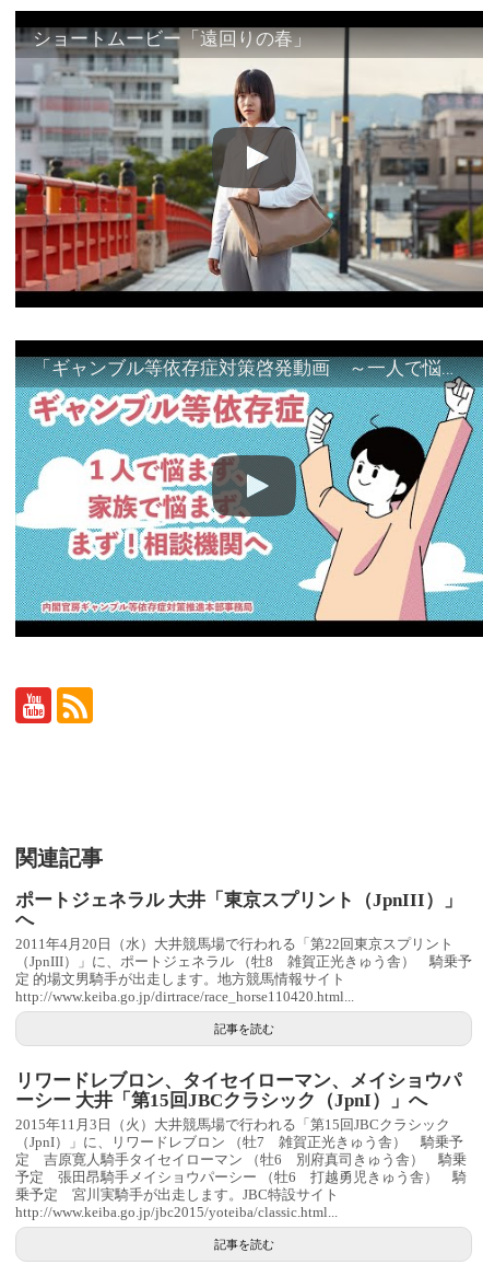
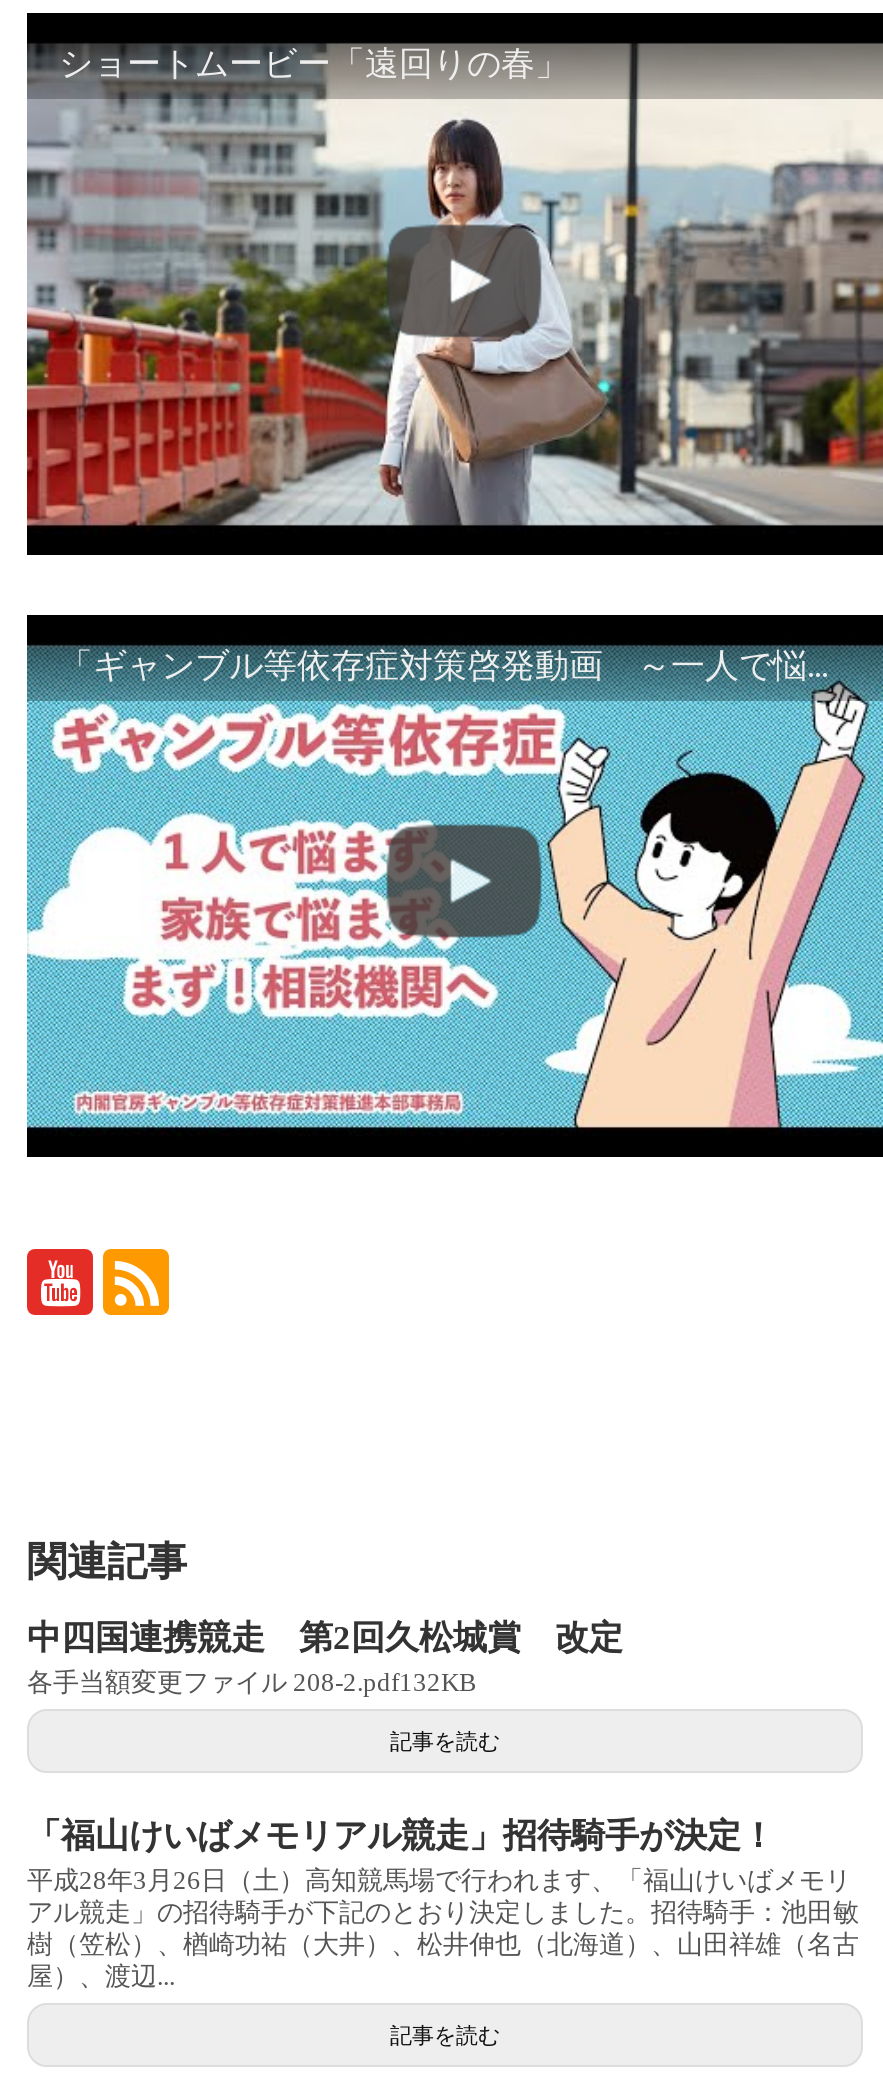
[15,889,472,1004] ポートジェネラル 大井「東京スプリント（JpnIII）」 | へ | 2011年4月20日（水）大井競馬場で行われる「第22回東京スプリント | （JpnIII）」に、ポートジェネラル （牡8 雑賀正光きゅう舎） 騎乗予 | 定 的場文男騎手が出走します。地方競馬情報サイト | http://www.keiba.go.jp/dirtrace/race_horse110420.html... -> [27,1619,623,1697] 中四国連携競走 第2回久松城賞 改定 | 各手当額変更ファイル 208-2.pdf132KB
[15,1070,467,1220] リワードレブロン、タイセイローマン、メイショウパ | ーシー 大井「第15回JBCクラシック（JpnI）」へ | 2015年11月3日（火）大井競馬場で行われる「第15回JBCクラシック | （JpnI）」に、リワードレブロン （牡7 雑賀正光きゅう舎） 騎乗予 | 定 吉原寛人騎手タイセイローマン （牡6 別府真司きゅう舎） 騎乗 | 予定 張田昂騎手メイショウパーシー （牡6 打越勇児きゅう舎） 騎 | 乗予定 宮川実騎手が出走します。JBC特設サイト | http://www.keiba.go.jp/jbc2015/yoteiba/classic.html... -> [27,1817,859,1991] 「福山けいばメモリアル競走」招待騎手が決定！ | 平成28年3月26日（土）高知競馬場で行われます、「福山けいばメモリ | アル競走」の招待騎手が下記のとおり決定しました。招待騎手：池田敏 | 樹（笠松）、楢崎功祐（大井）、松井伸也（北海道）、山田祥雄（名古 | 屋）、渡辺...

